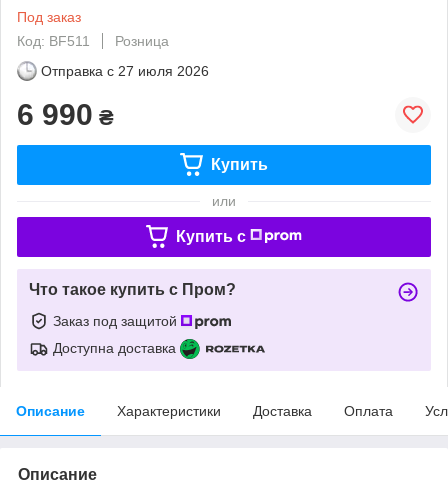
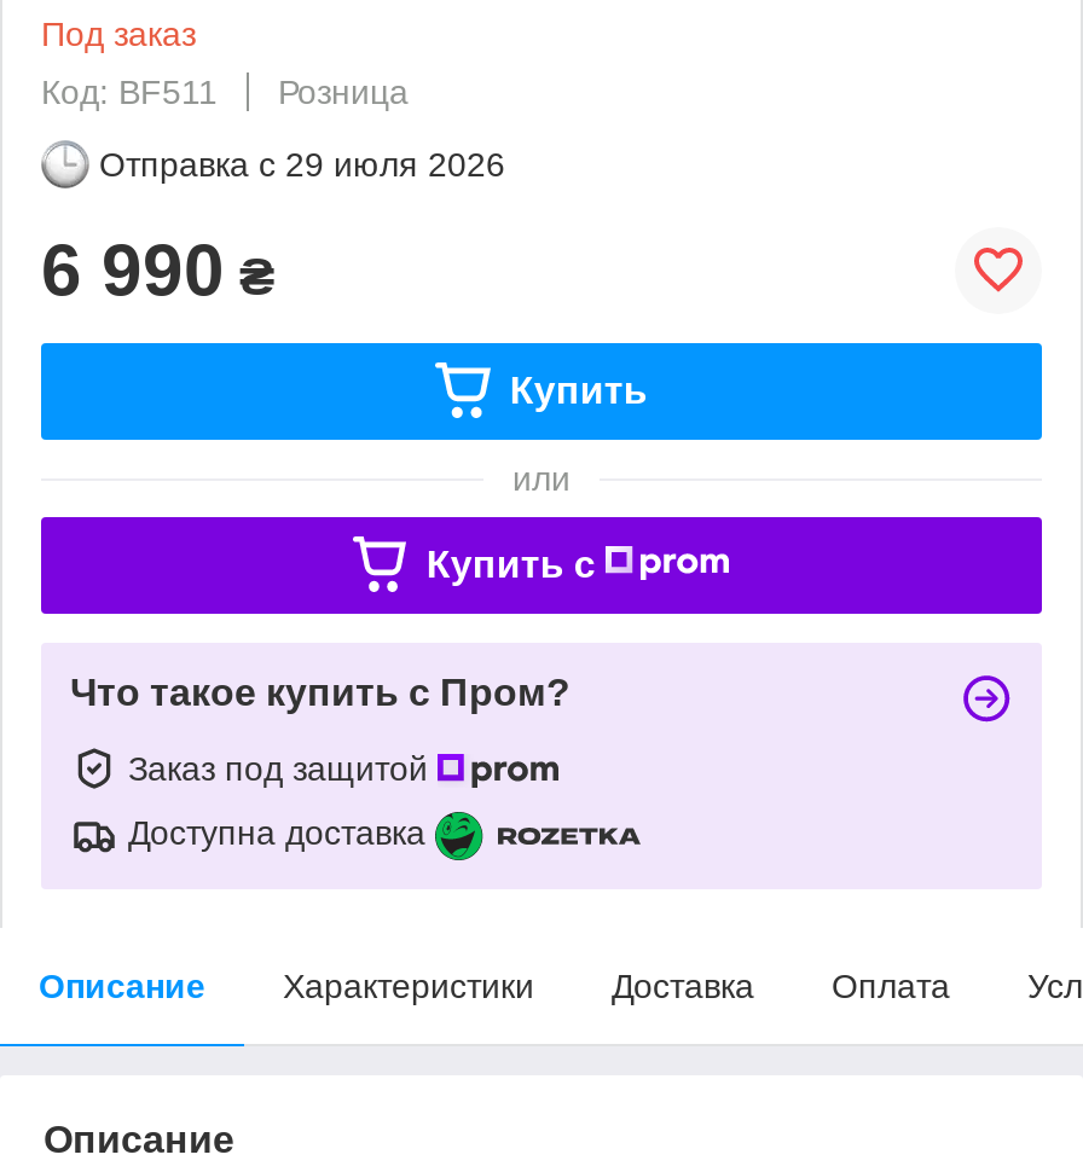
[41,63,209,79] Отправка с 27 июля 2026 -> [99,145,505,183] Отправка с 29 июля 2026

